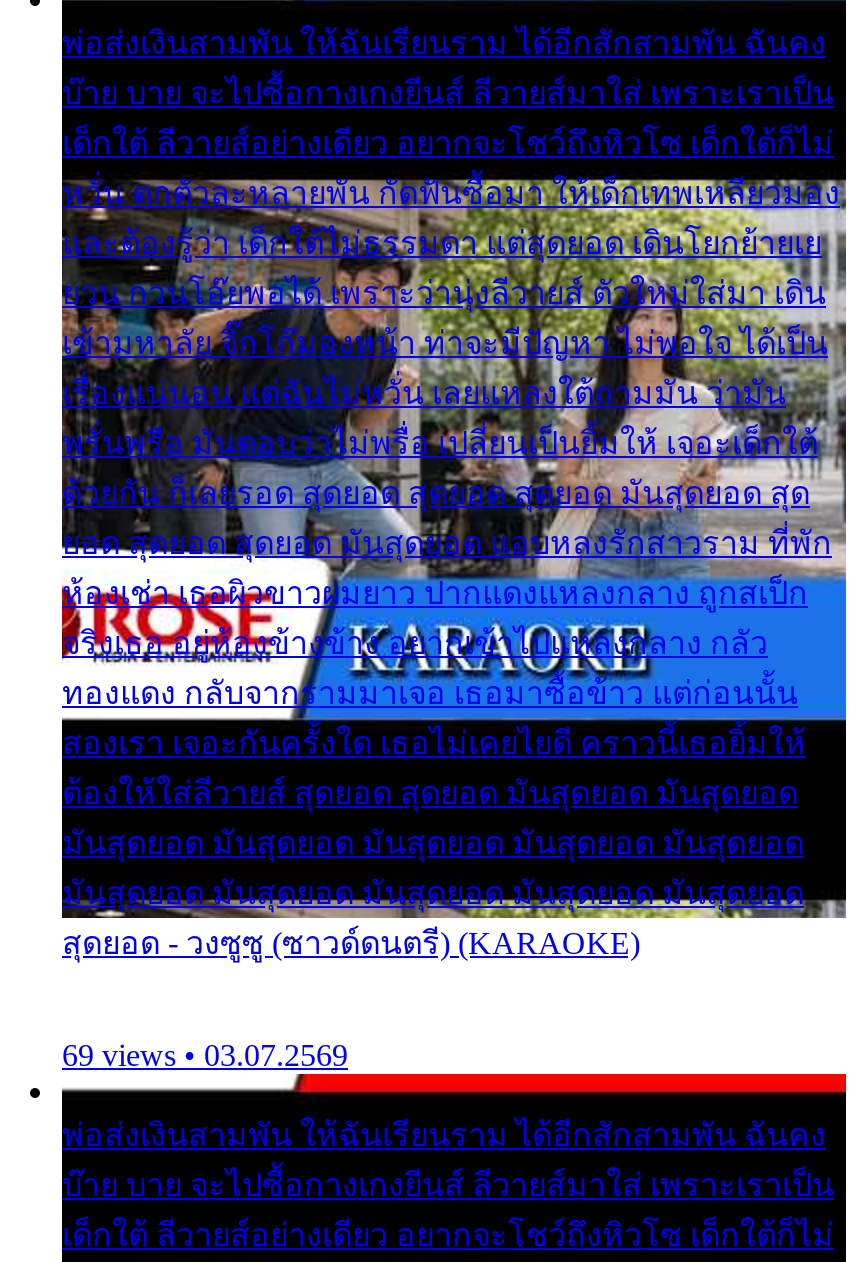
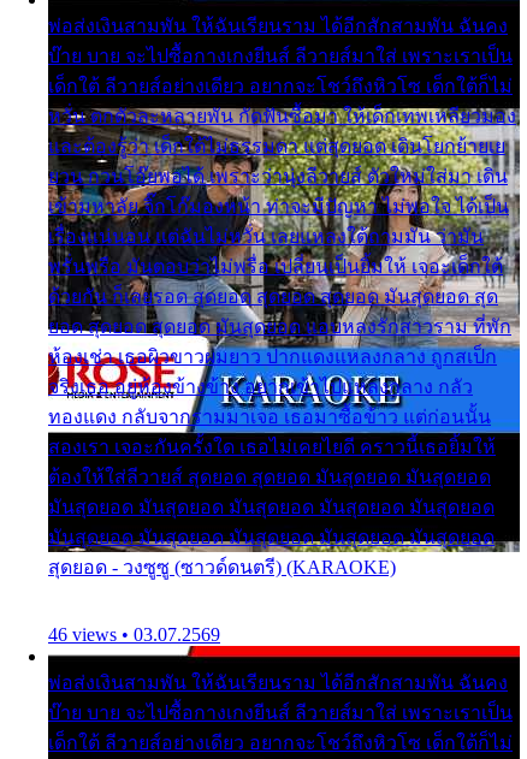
[62,1038,348,1072] 69 views • 03.07.2569 -> [48,624,220,644] 46 views • 03.07.2569

